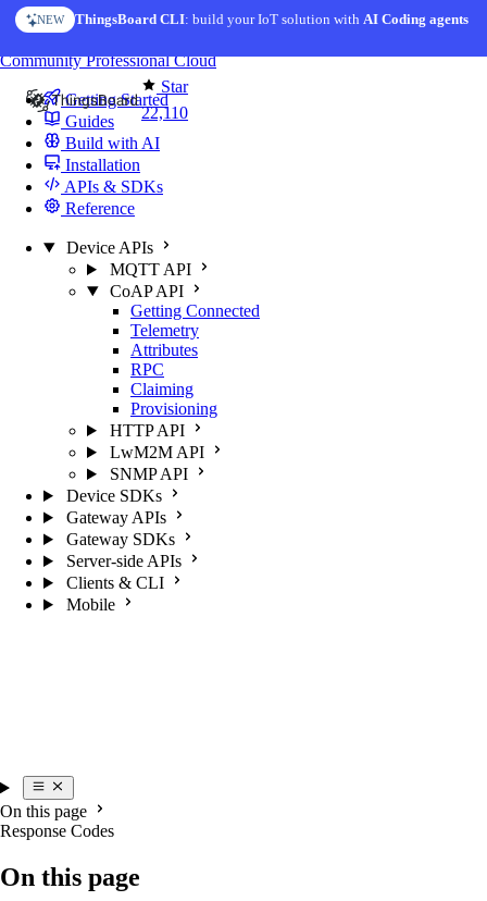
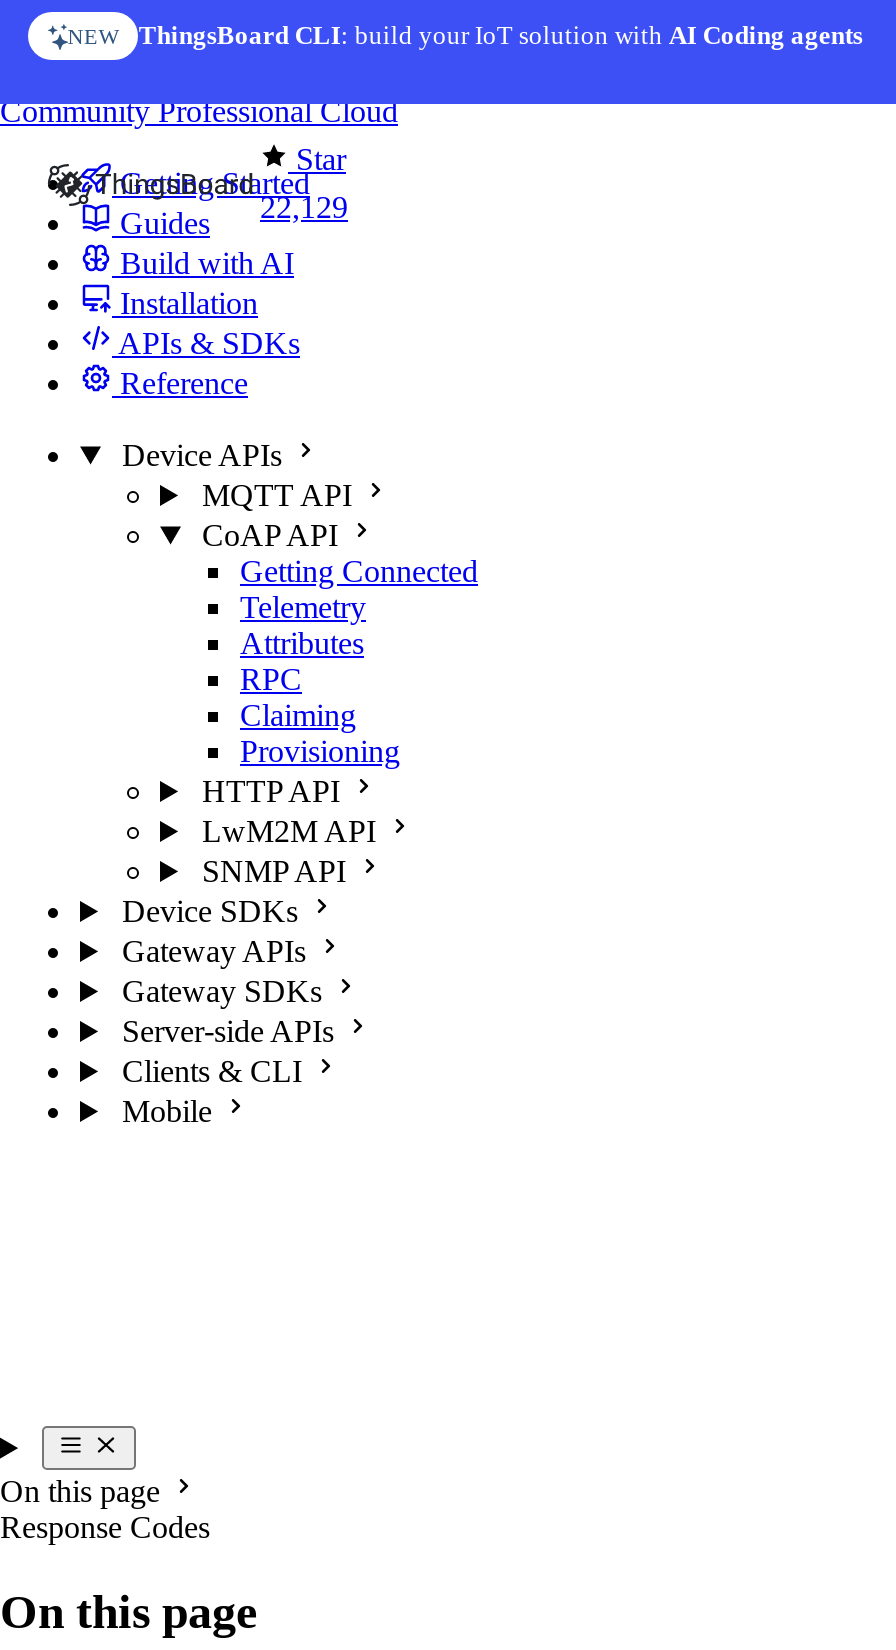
[61,103,188,131] Guides 22,110 -> [112,190,348,240] Guides 22,129

